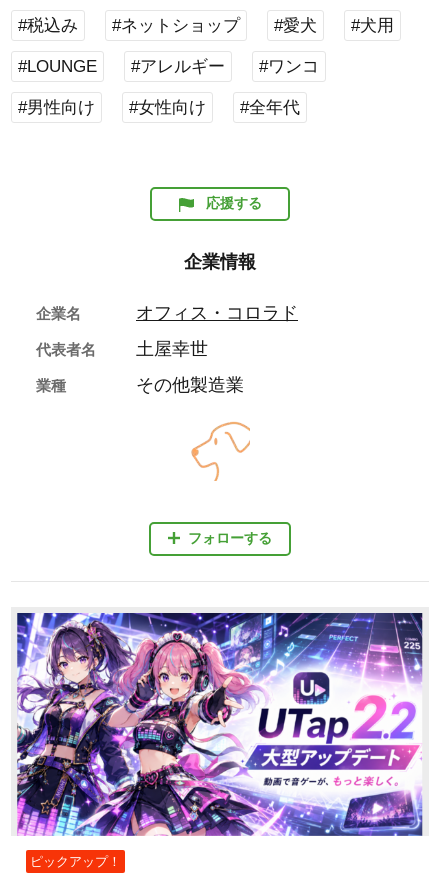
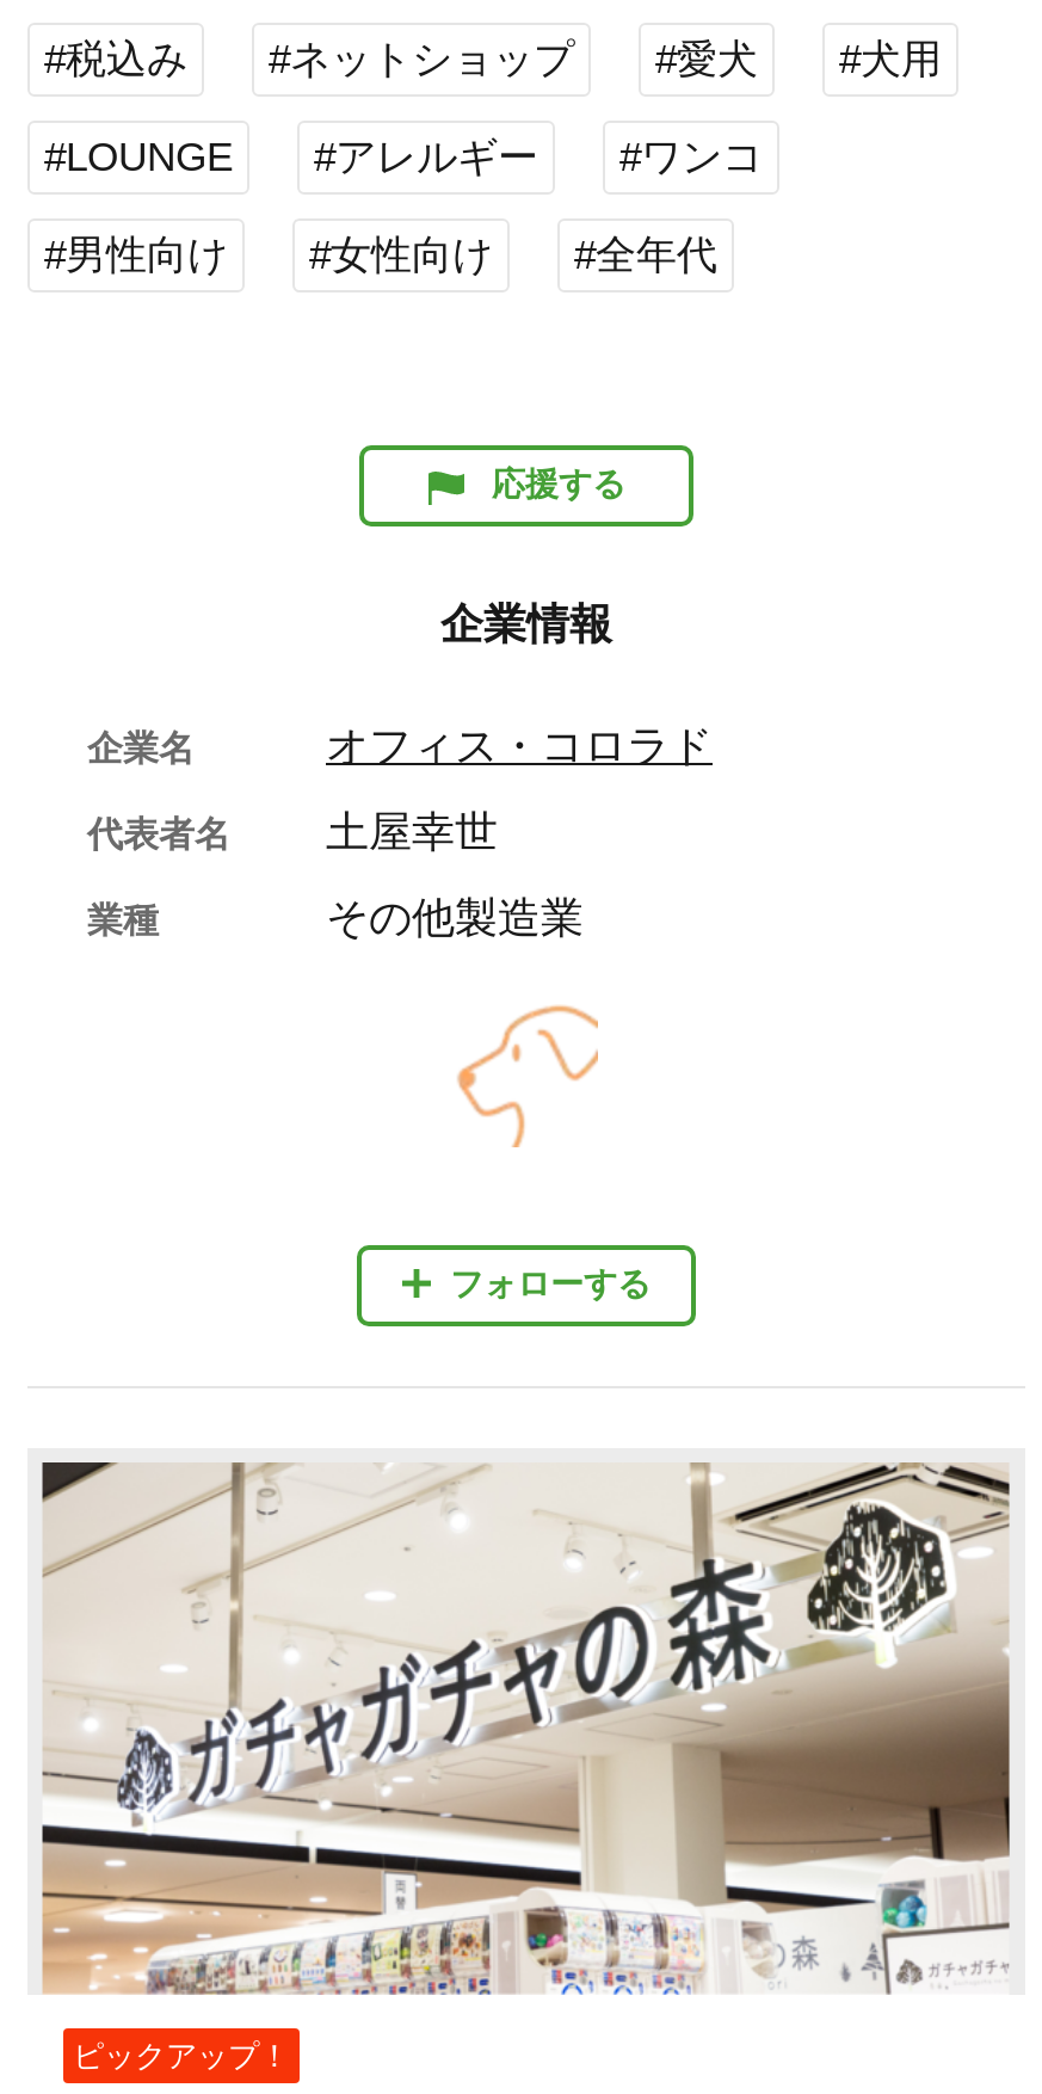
[16,612,423,837] [image] -> [39,1460,1013,1997] [image]

